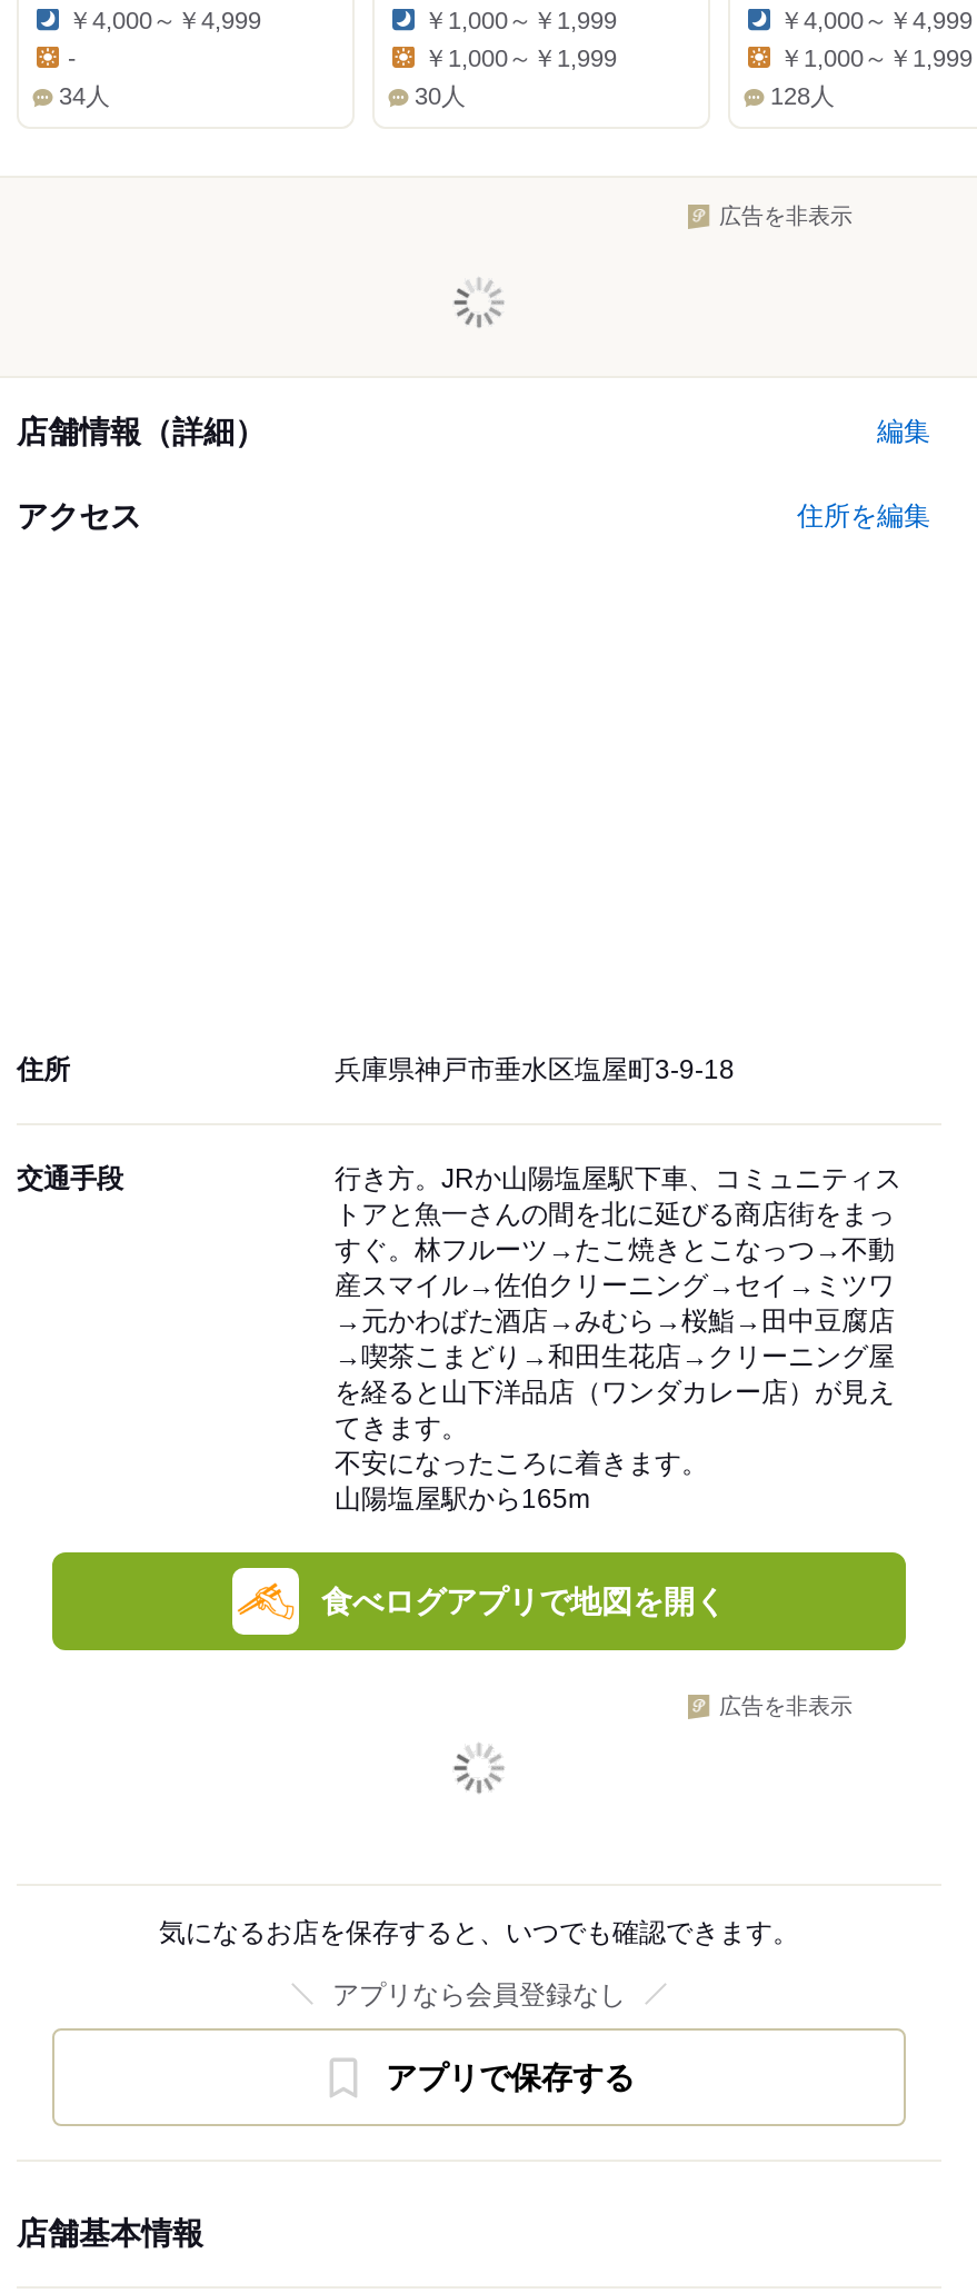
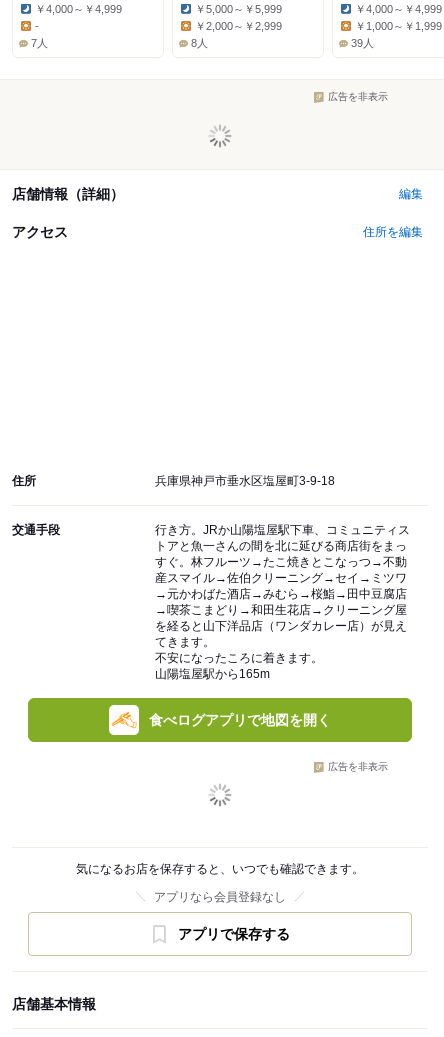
[423,7,617,34] ￥1,000～￥1,999 -> [195,3,282,15] ￥5,000～￥5,999
[415,45,617,110] ￥1,000～￥1,999 | 30人 -> [191,20,282,49] ￥2,000～￥2,999 | 8人
[59,83,110,110] 34人 -> [31,37,48,49] 7人
[770,83,835,110] 128人 -> [351,37,374,49] 39人

